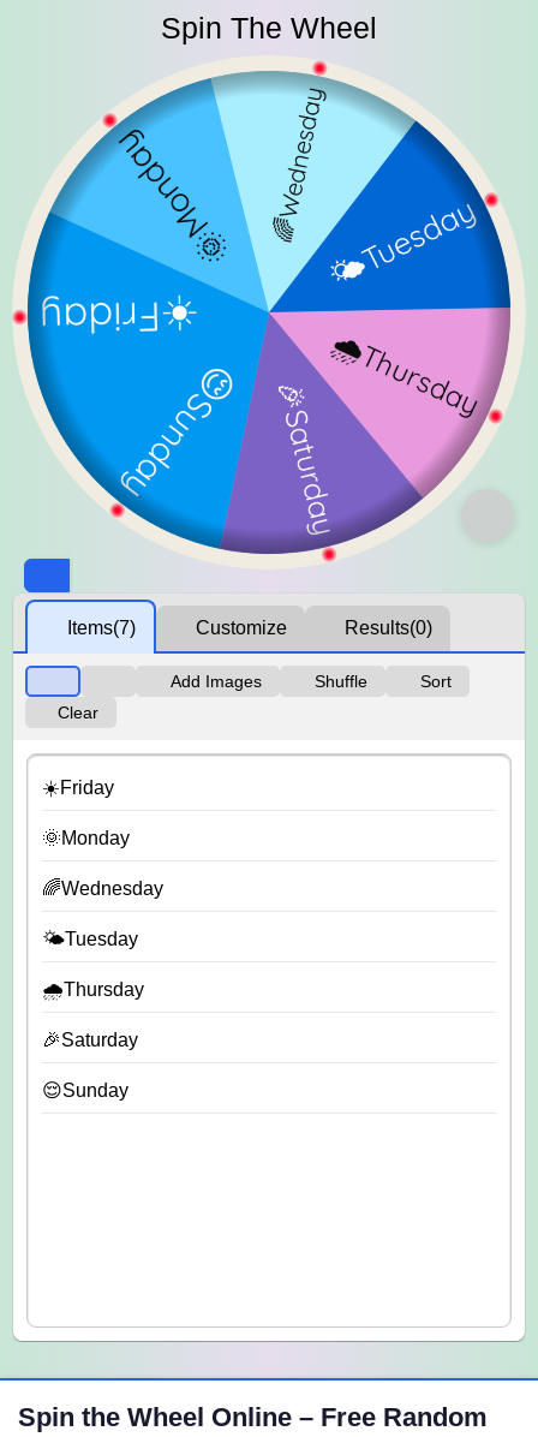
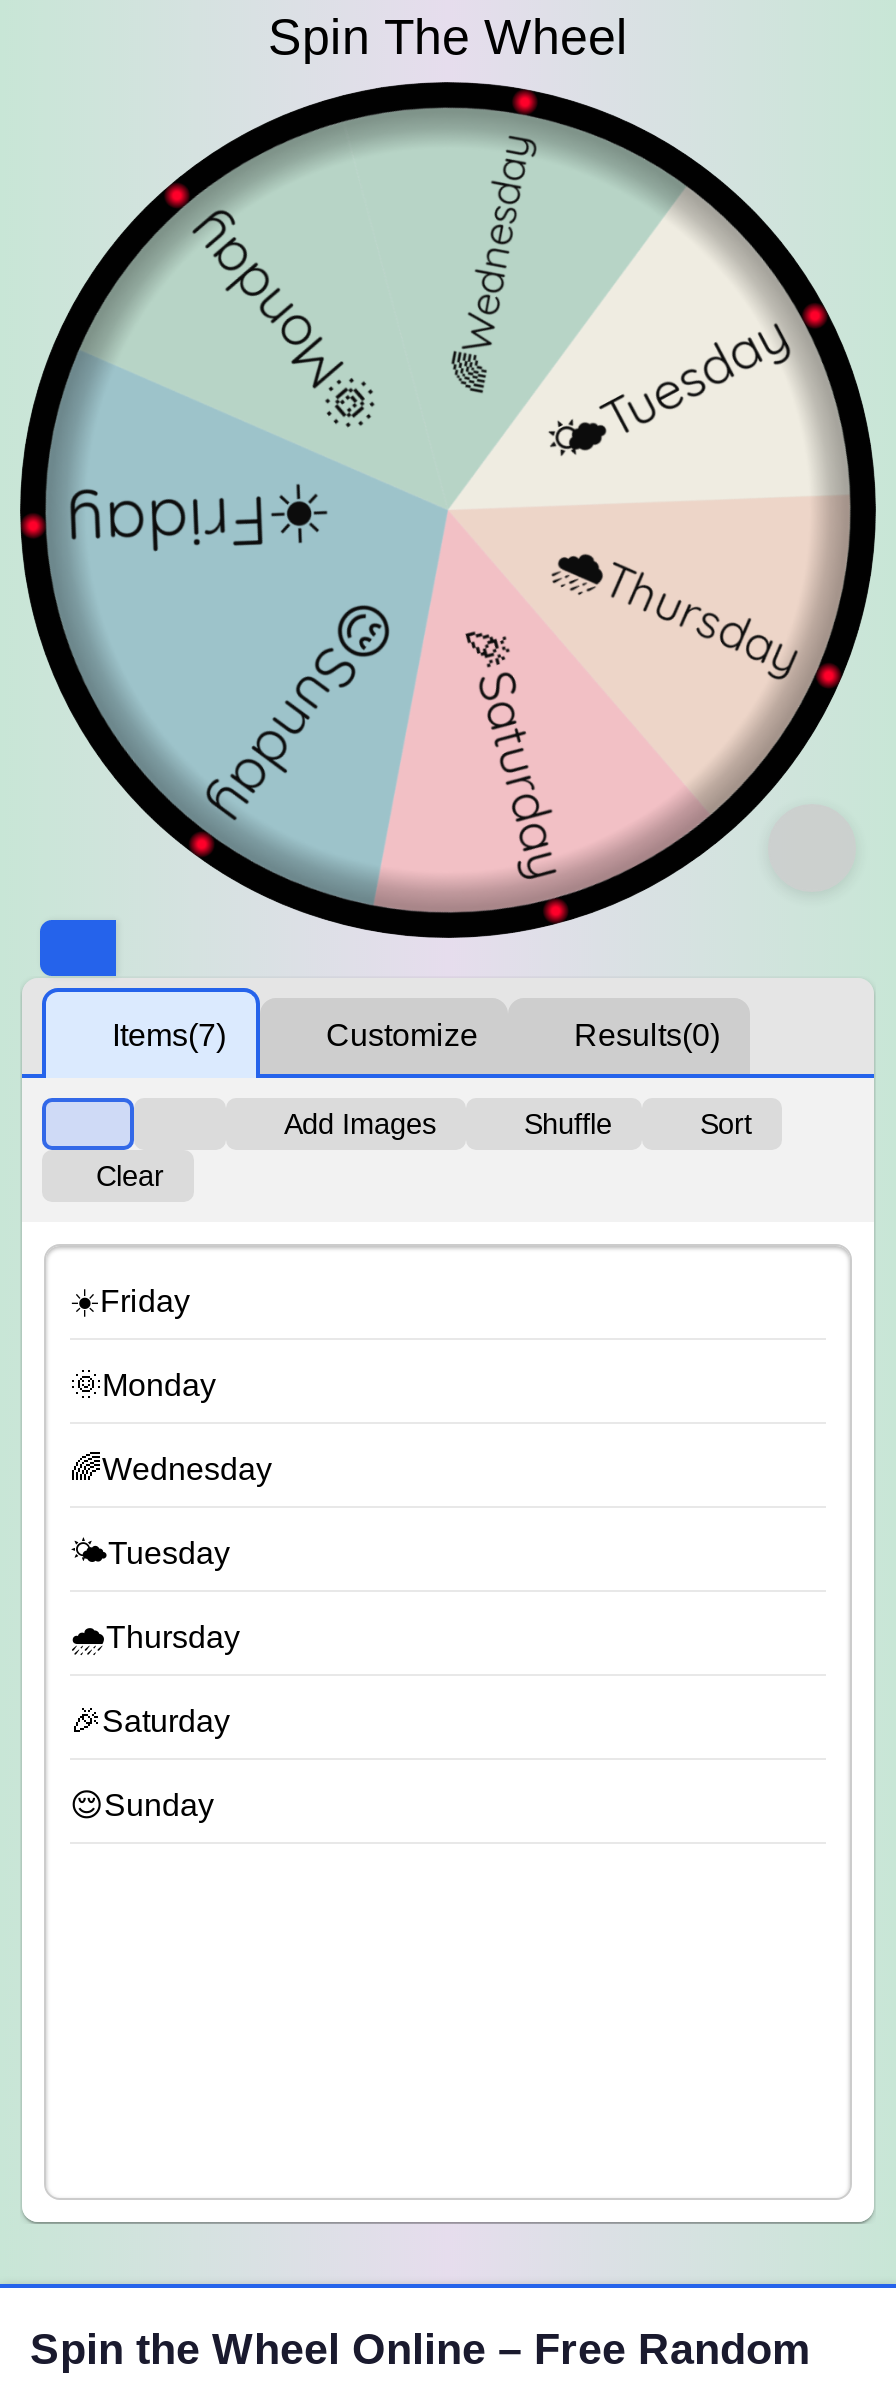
[12,55,526,570] [image] -> [18,80,878,940] [image]

